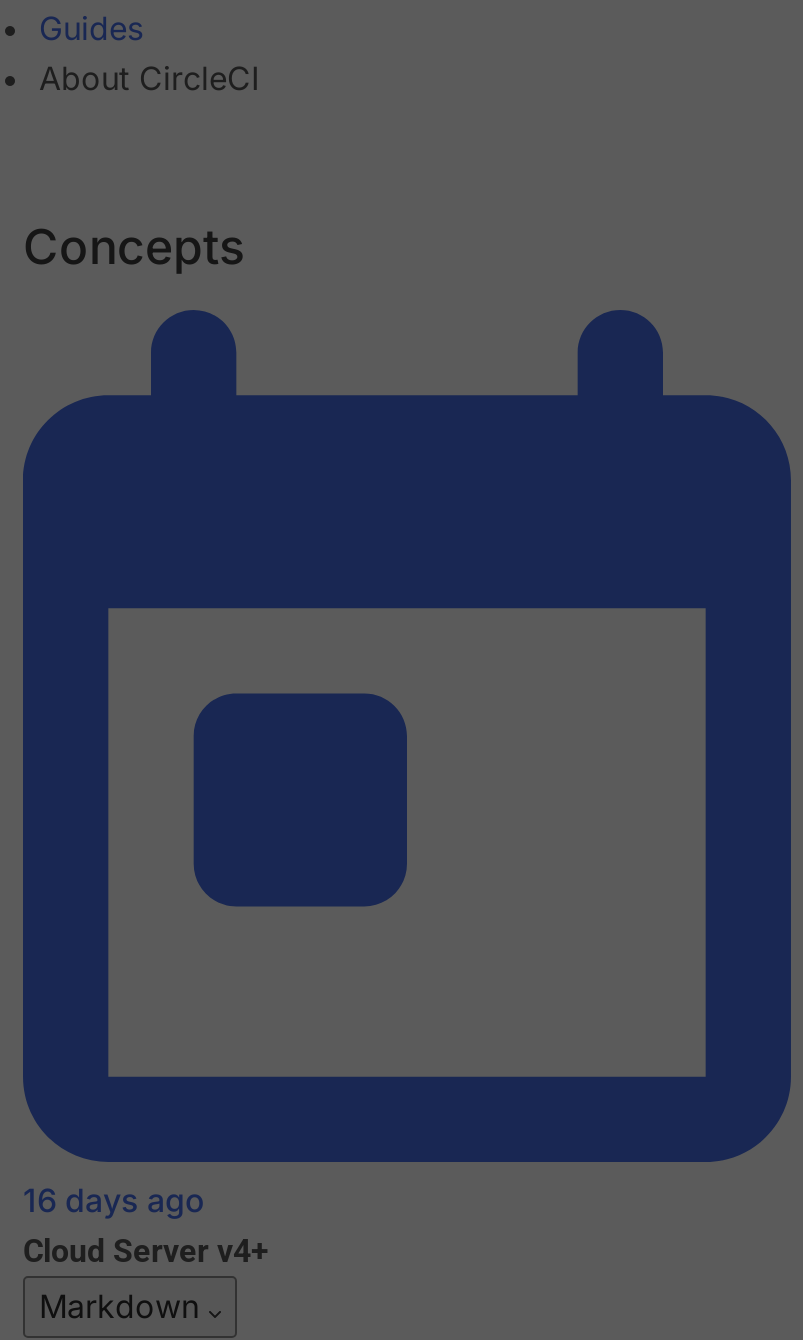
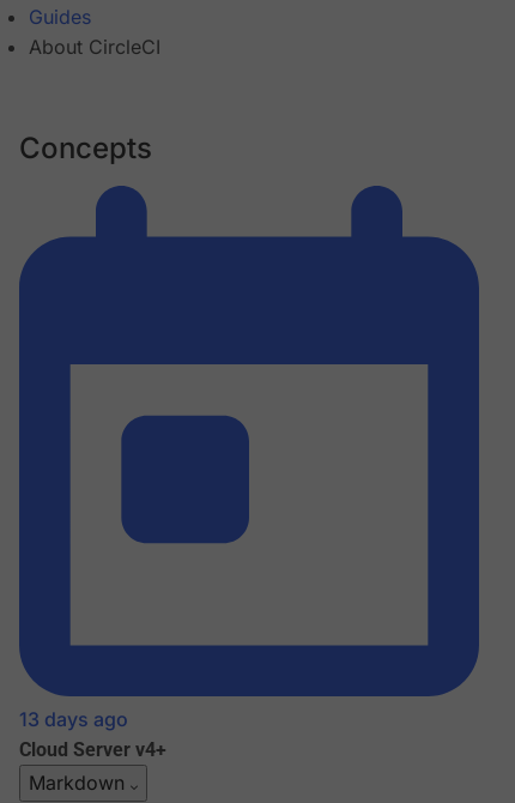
[23,1181,205,1221] 16 days ago -> [19,708,128,732] 13 days ago

